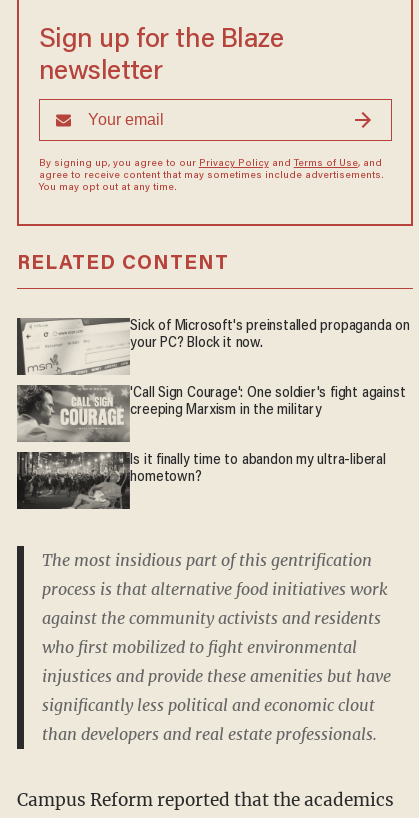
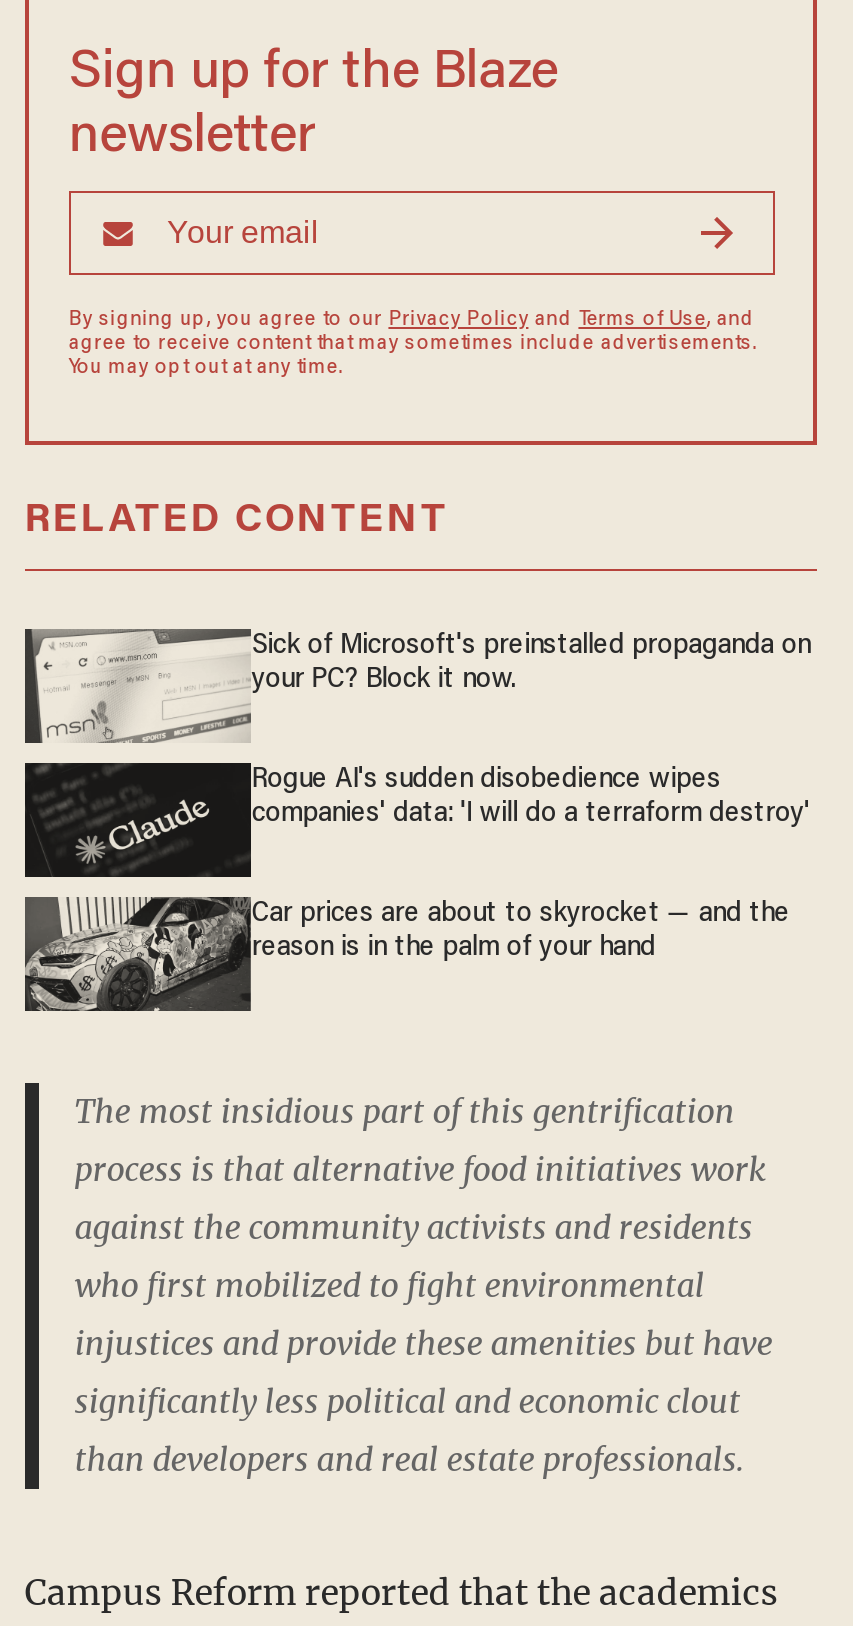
[16,384,405,443] [image] | 'Call Sign Courage': One soldier's fight against | creeping Marxism in the military -> [23,763,810,877] [image] | Rogue AI's sudden disobedience wipes | companies' data: 'I will do a terraform destroy'
[17,451,386,510] [image] | Is it finally time to abandon my ultra-liberal | hometown? -> [25,897,790,1011] [image] | Car prices are about to skyrocket — and the | reason is in the palm of your hand

